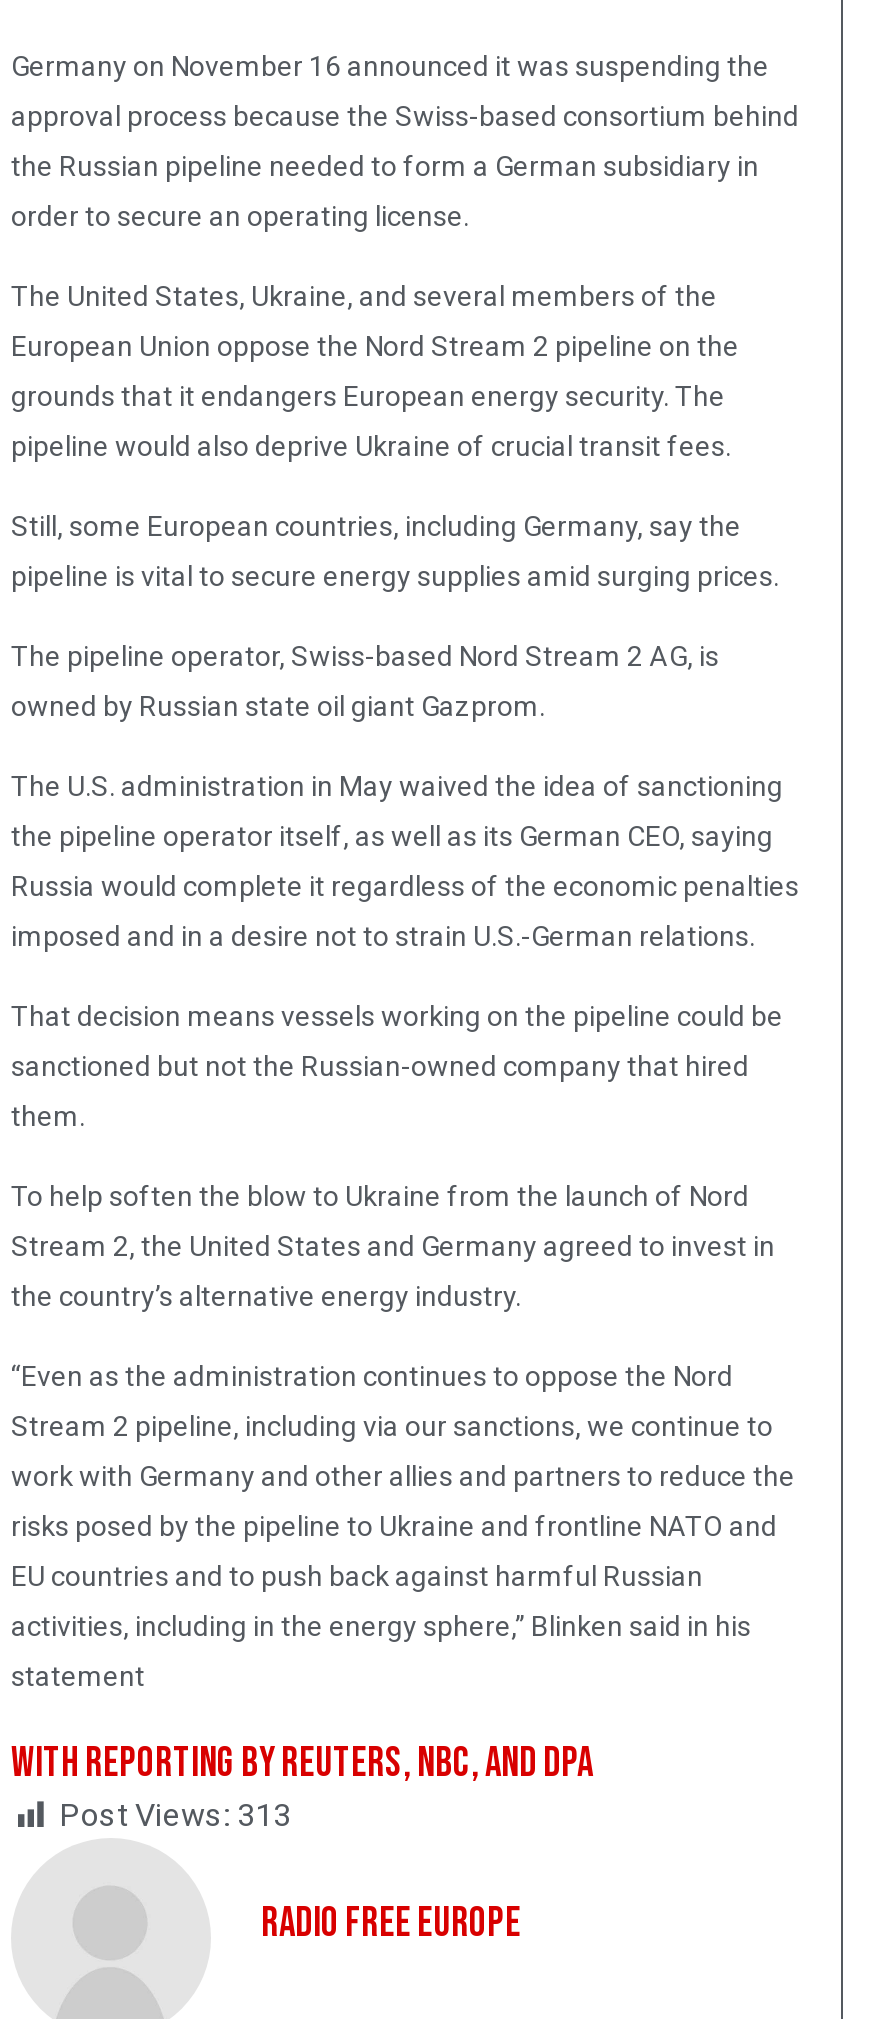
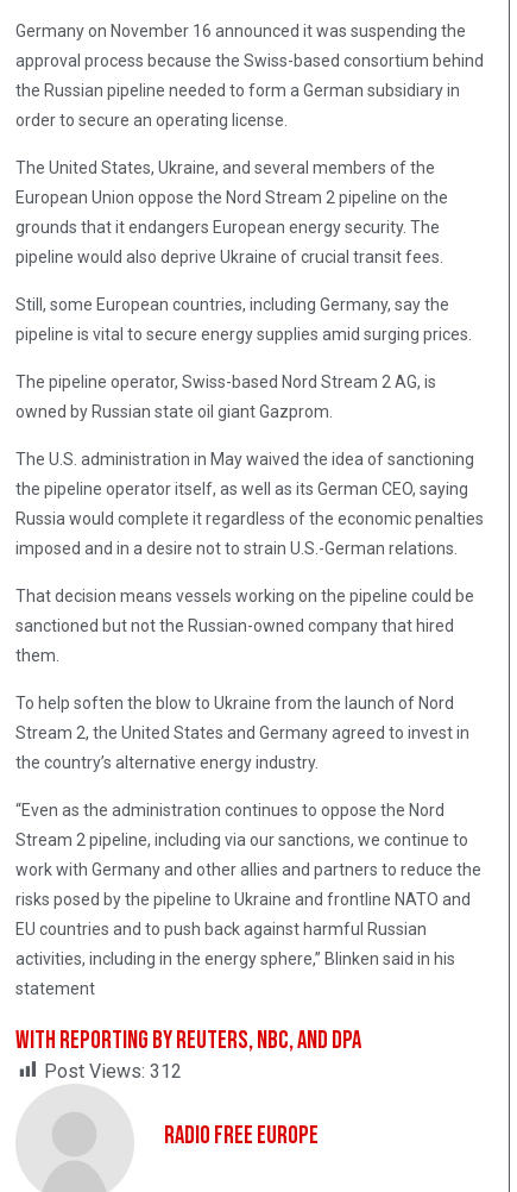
[59,1796,291,1834] Post Views: 313 -> [44,1059,182,1082] Post Views: 312

